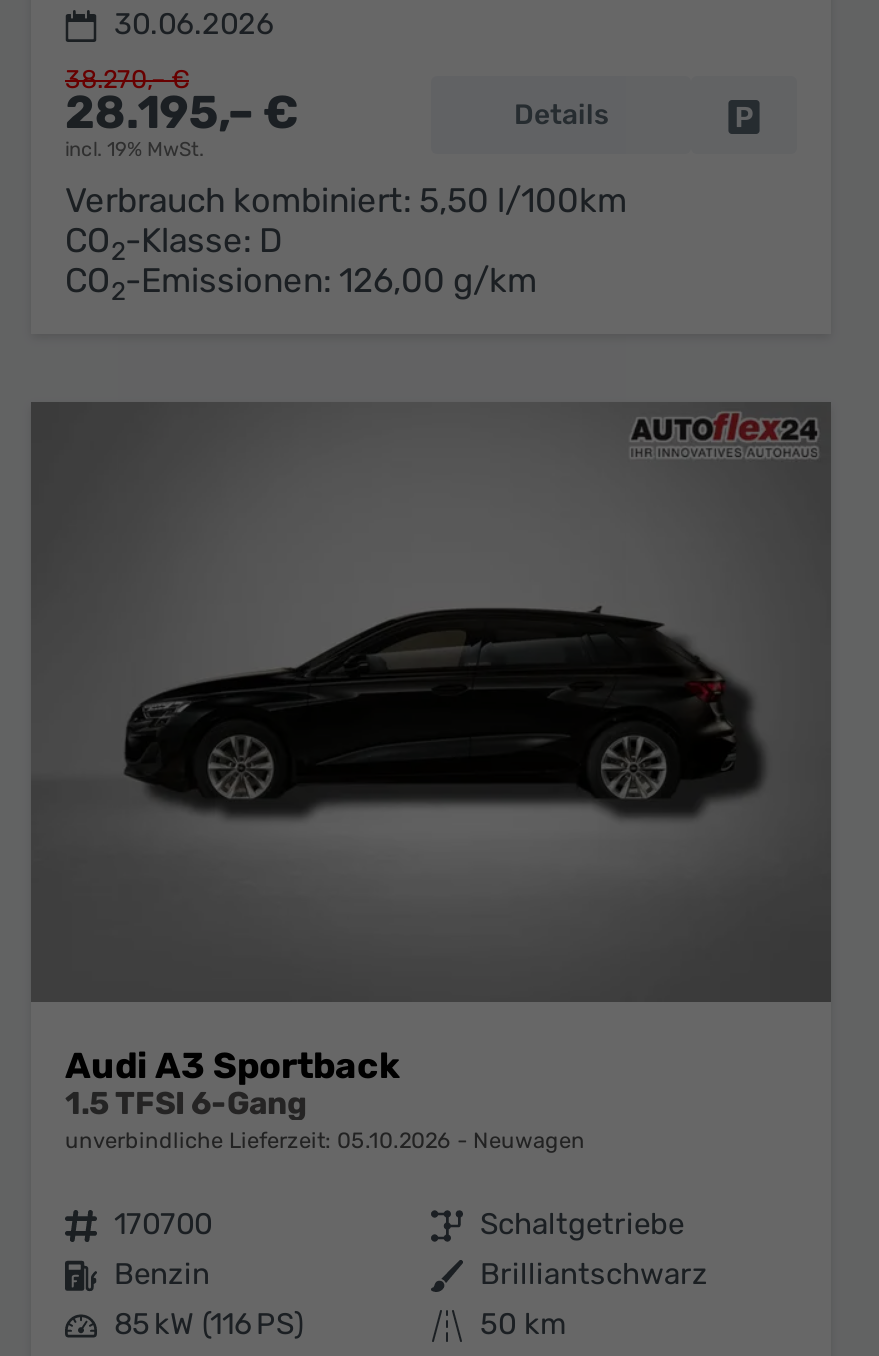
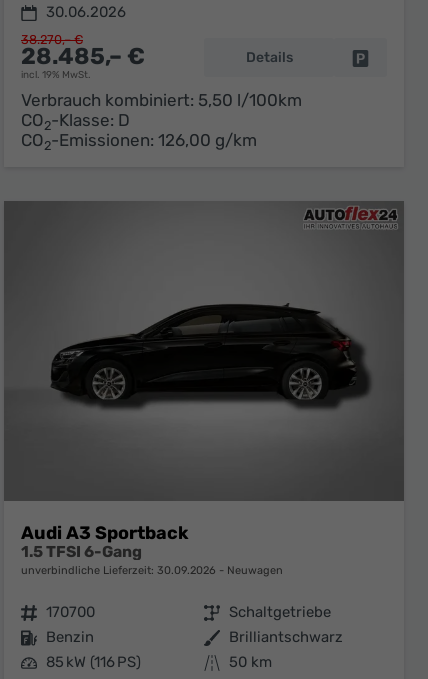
[65,86,298,140] 28.195,– € -> [21,43,145,70] 28.485,– €
[65,1128,451,1154] unverbindliche Lieferzeit: 05.10.2026 -> [21,564,216,577] unverbindliche Lieferzeit: 30.09.2026

